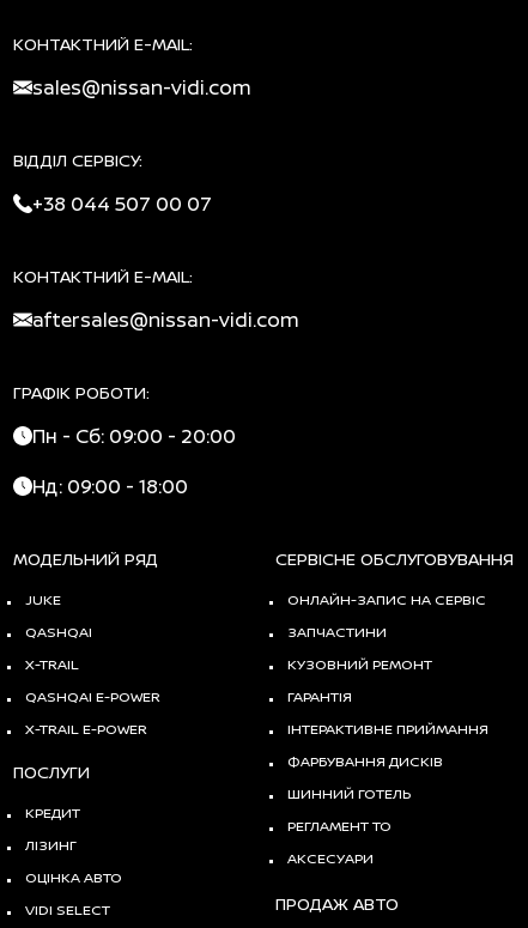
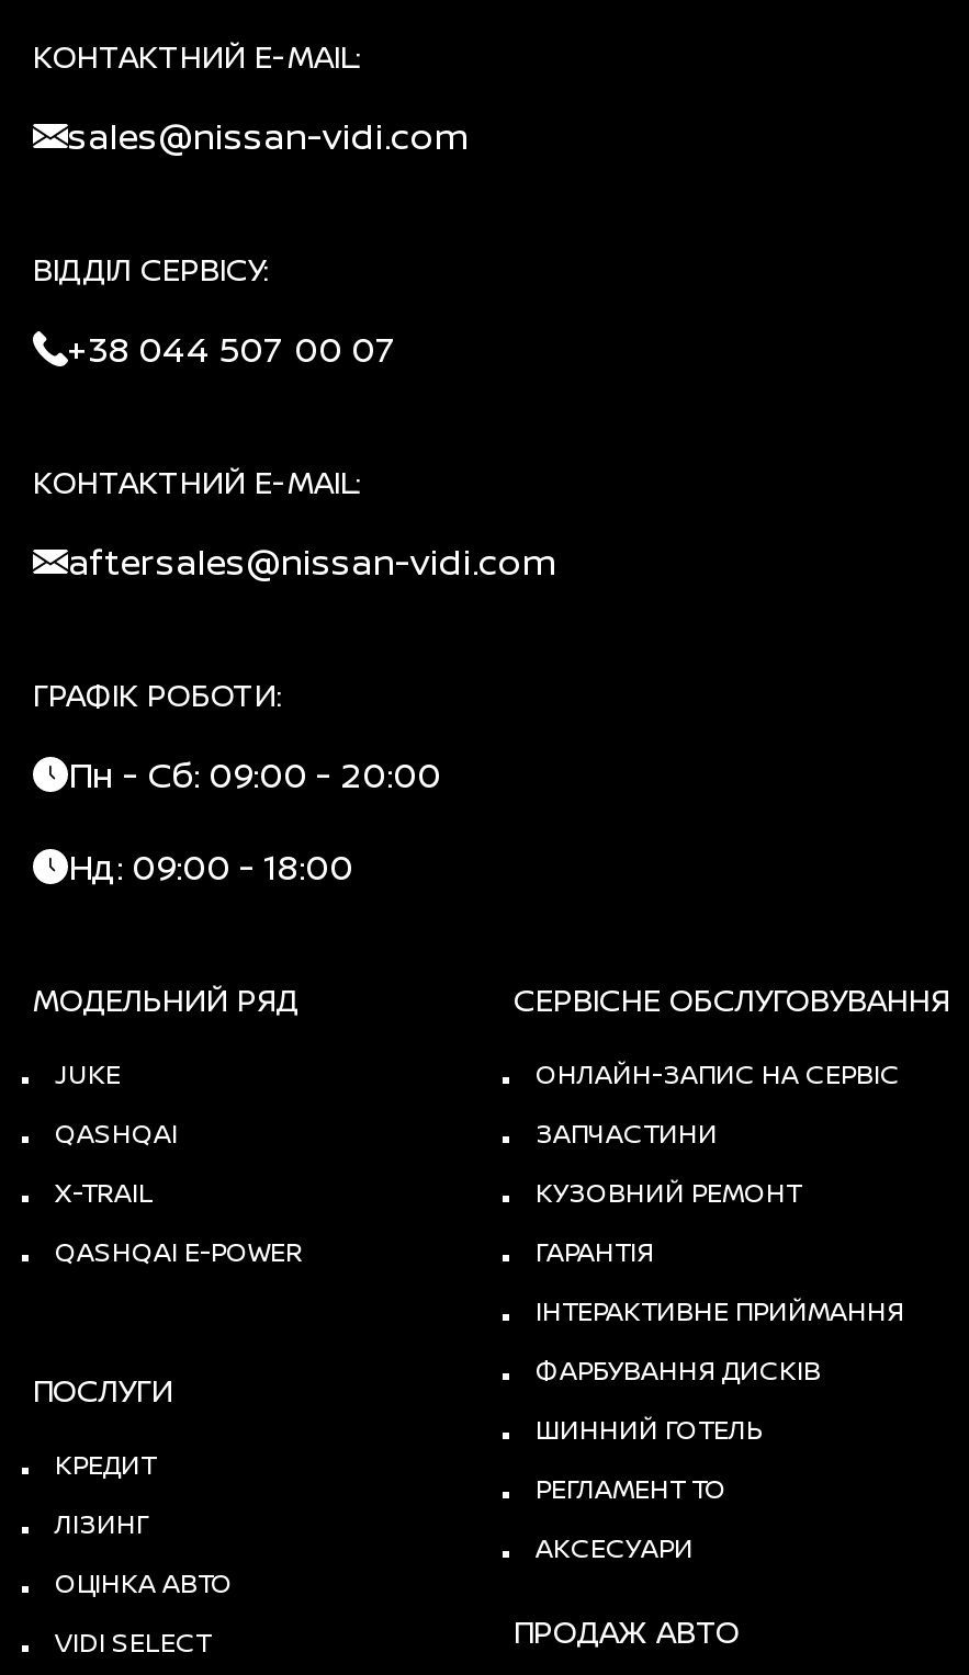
[25,719,147,739] X-TRAIL E-POWER -> none

